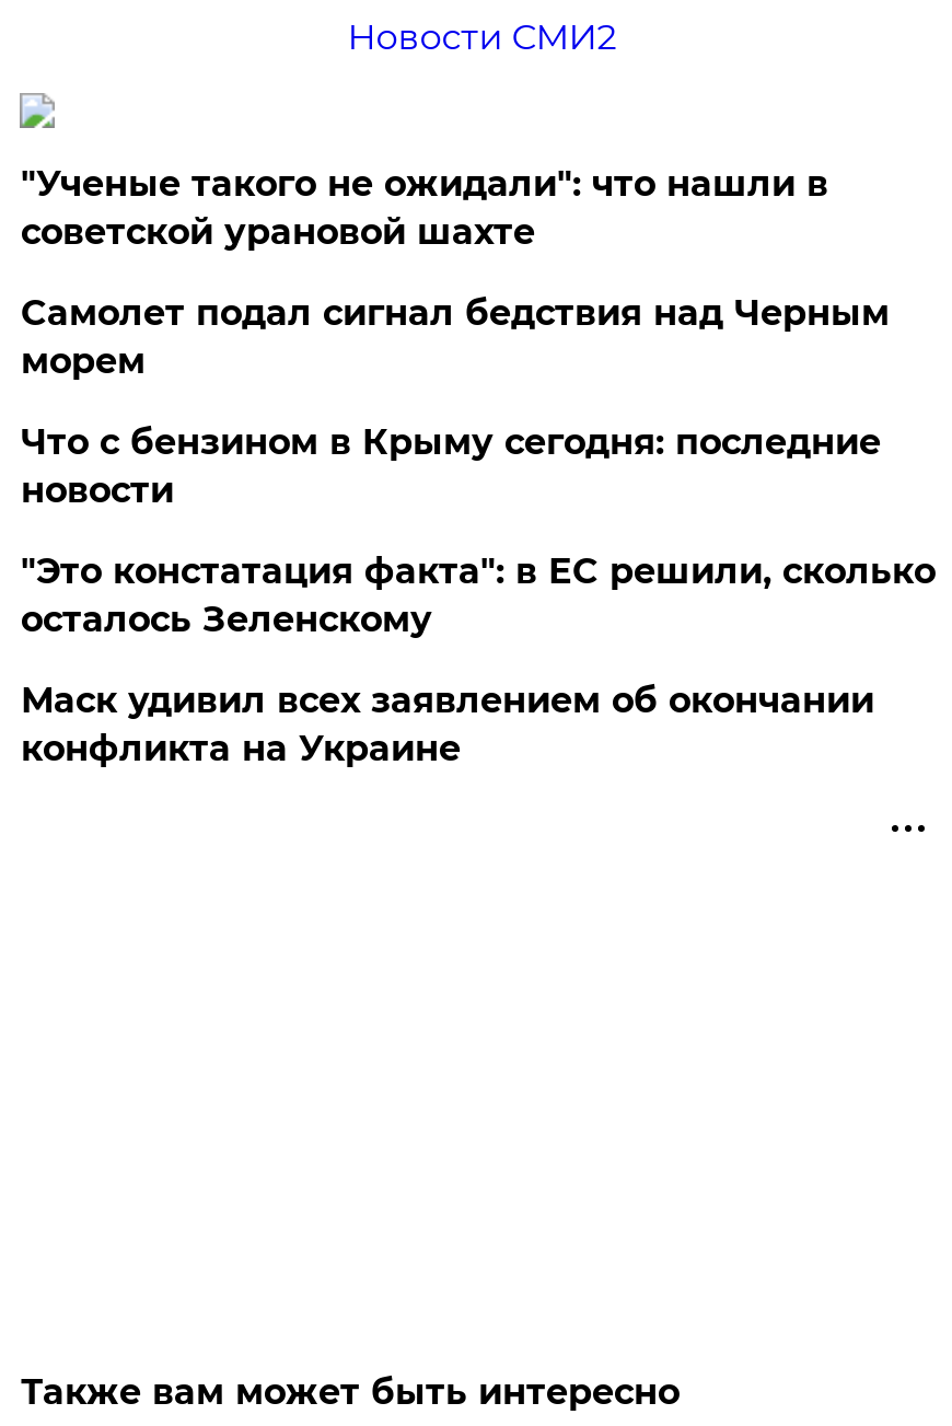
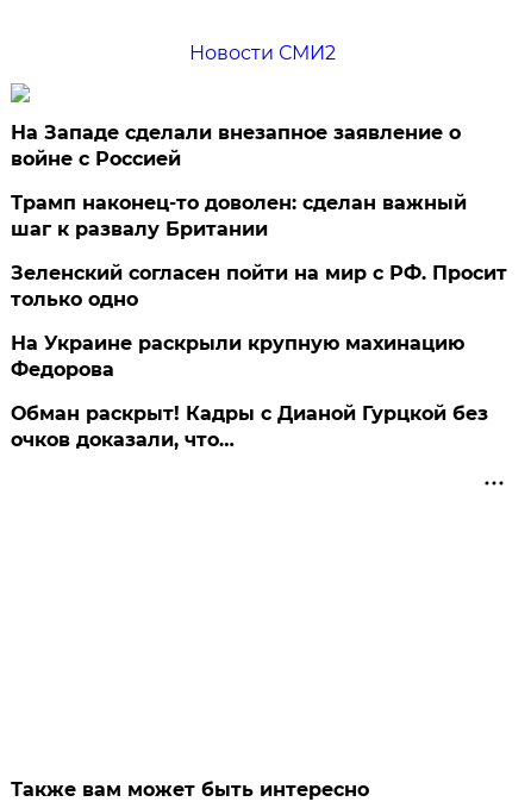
[21,164,828,254] "Ученые такого не ожидали": что нашли в | советской урановой шахте -> [11,121,461,170] На Западе сделали внезапное заявление о | войне с Россией
[21,293,889,383] Самолет подал сигнал бедствия над Черным | морем -> [11,192,467,240] Трамп наконец-то доволен: сделан важный | шаг к развалу Британии
[21,422,881,512] Что с бензином в Крыму сегодня: последние | новости -> [11,262,508,311] Зеленский согласен пойти на мир с РФ. Просит | только одно
[21,552,935,641] "Это констатация факта": в ЕС решили, сколько | осталось Зеленскому -> [11,332,465,381] На Украине раскрыли крупную махинацию | Федорова
[21,681,874,770] Маск удивил всех заявлением об окончании | конфликта на Украине -> [11,402,489,451] Обман раскрыт! Кадры с Дианой Гурцкой без | очков доказали, что…

